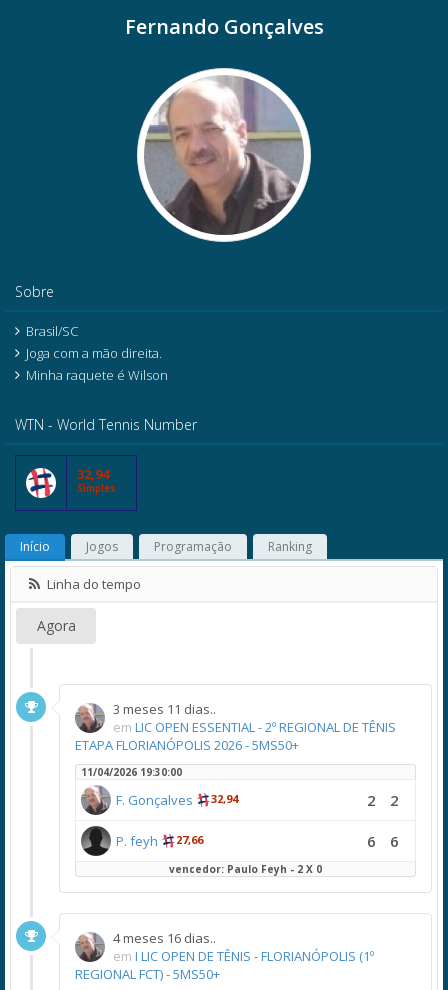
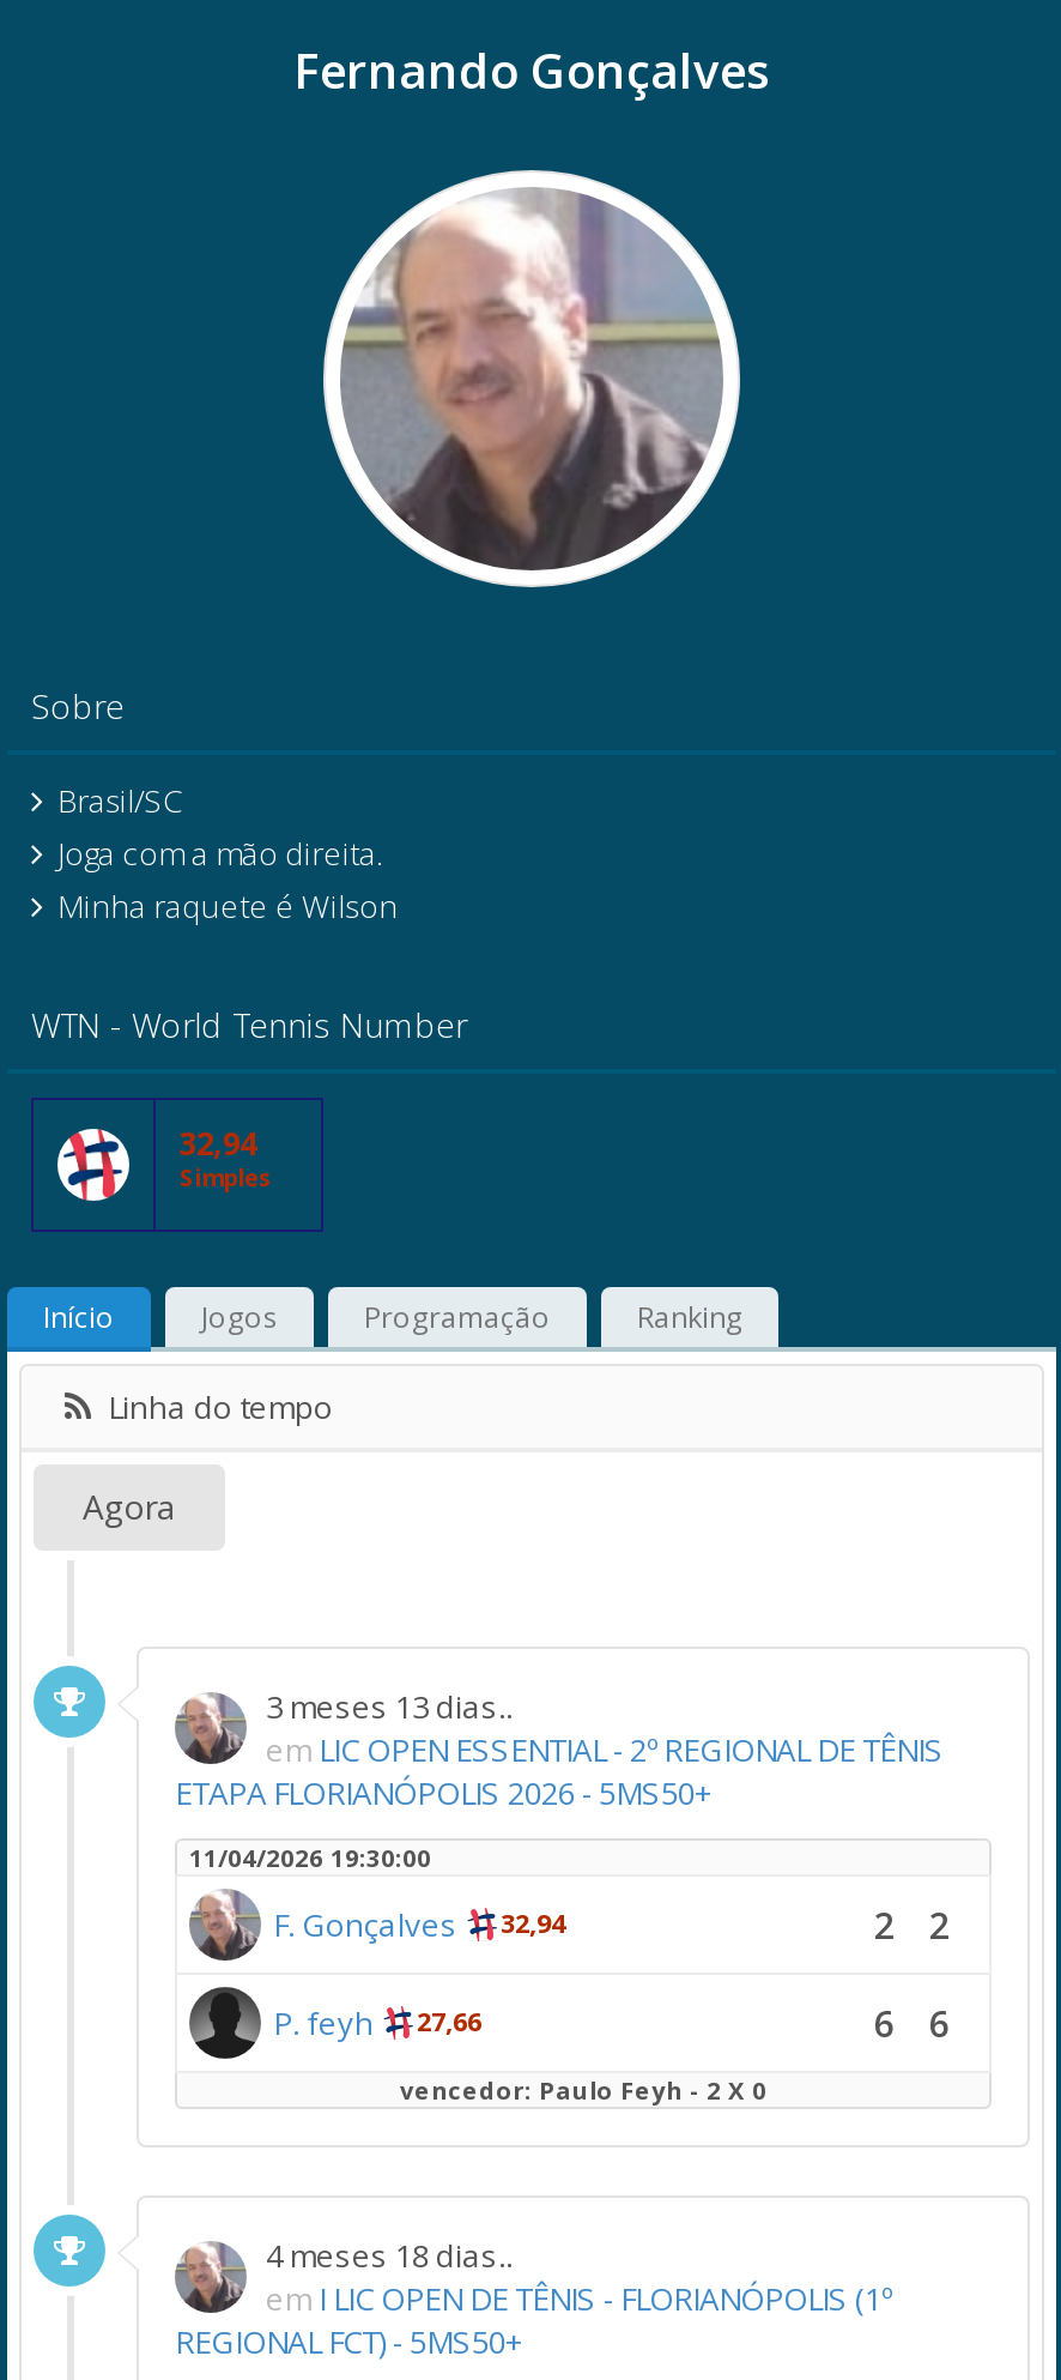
[113,700,216,718] 3 meses 11 dias.. -> [266,1685,513,1728] 3 meses 13 dias..
[113,929,216,947] 4 meses 16 dias.. -> [266,2234,513,2277] 4 meses 18 dias..

